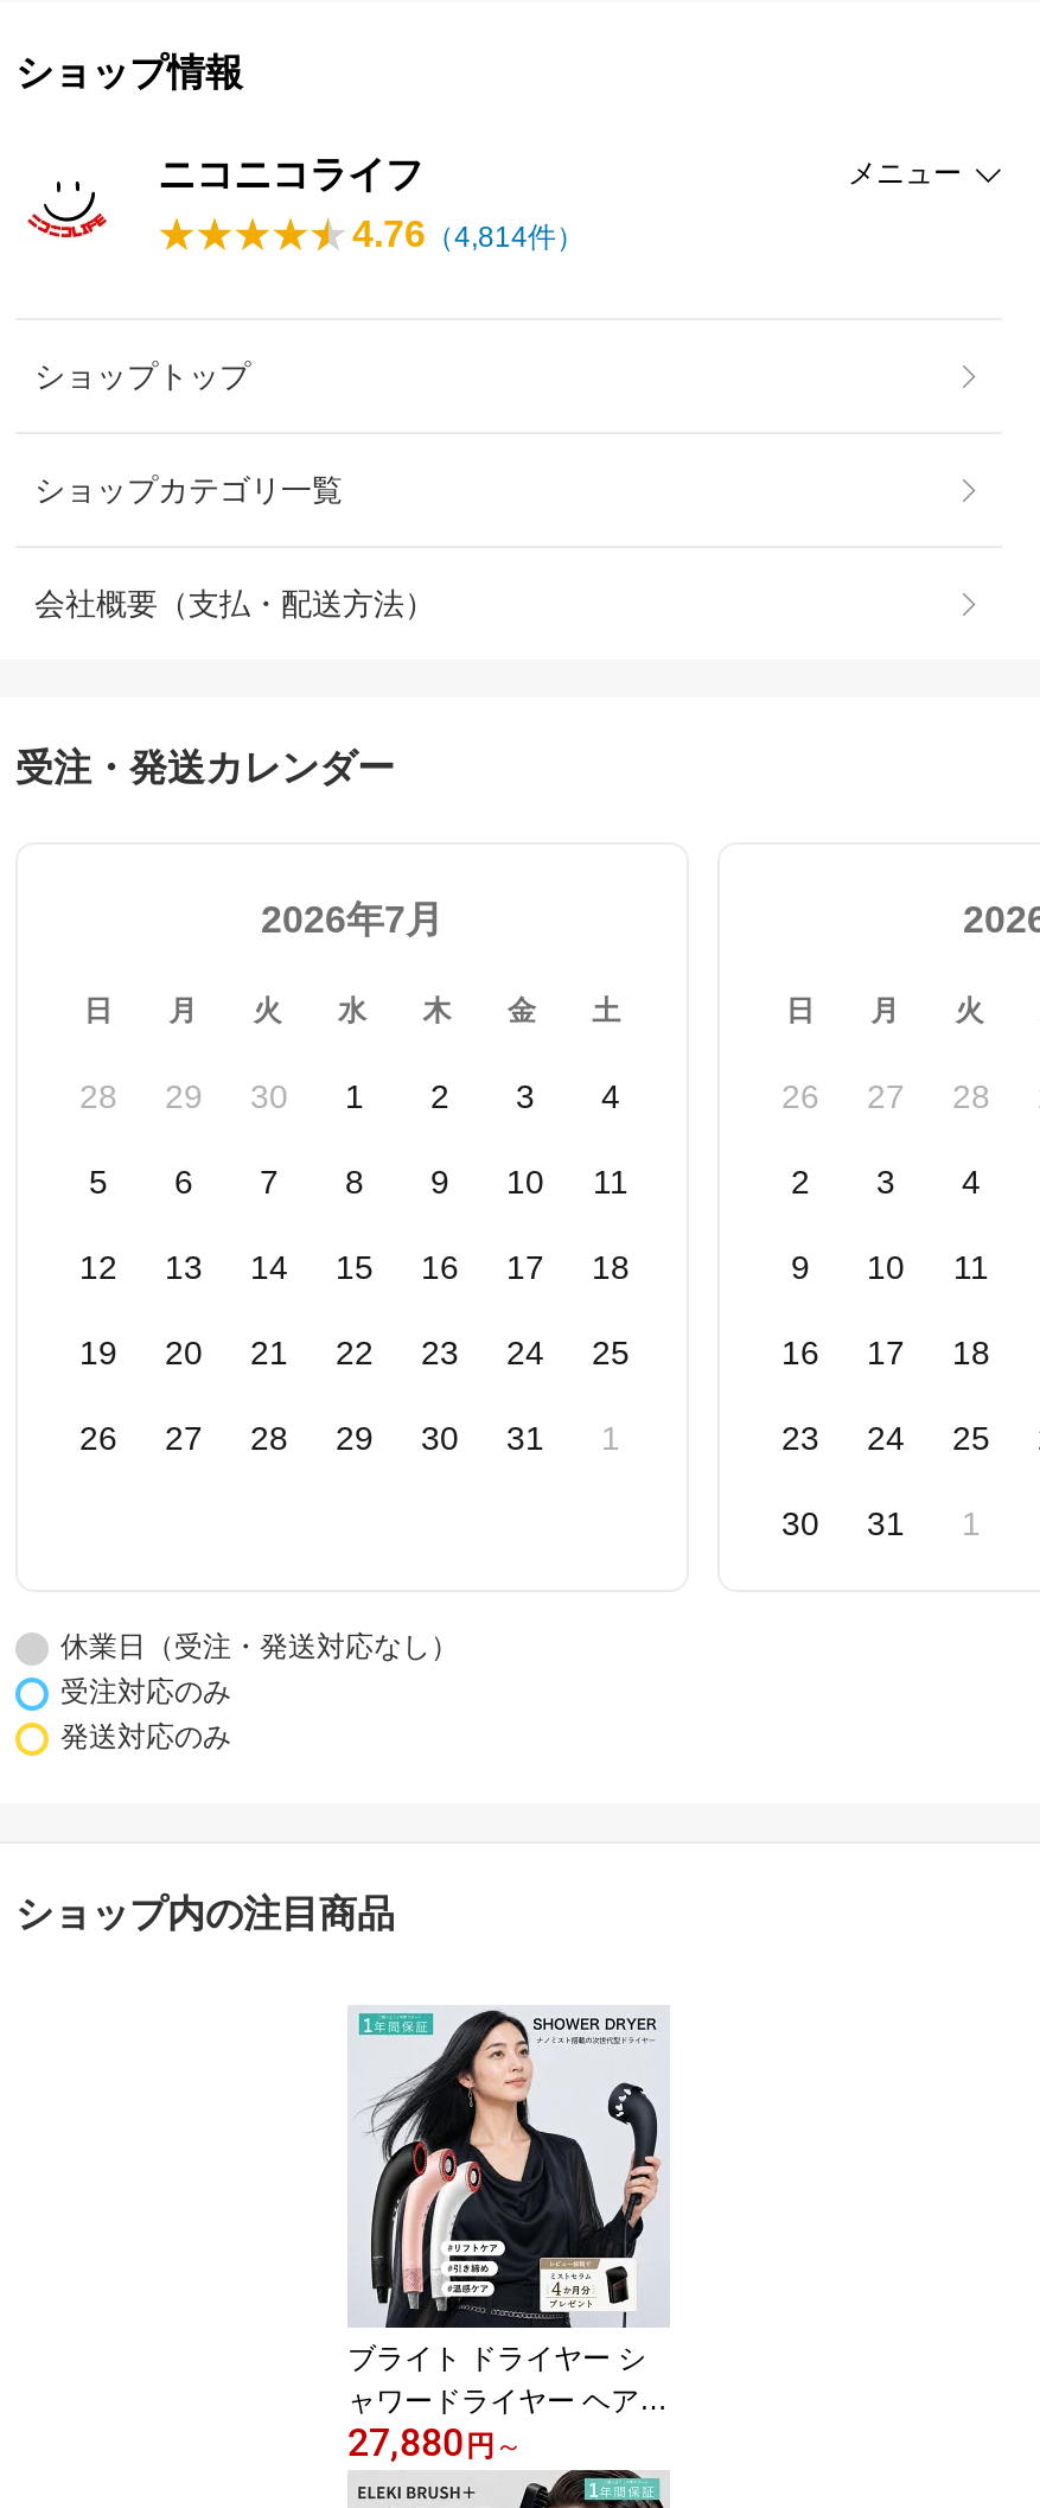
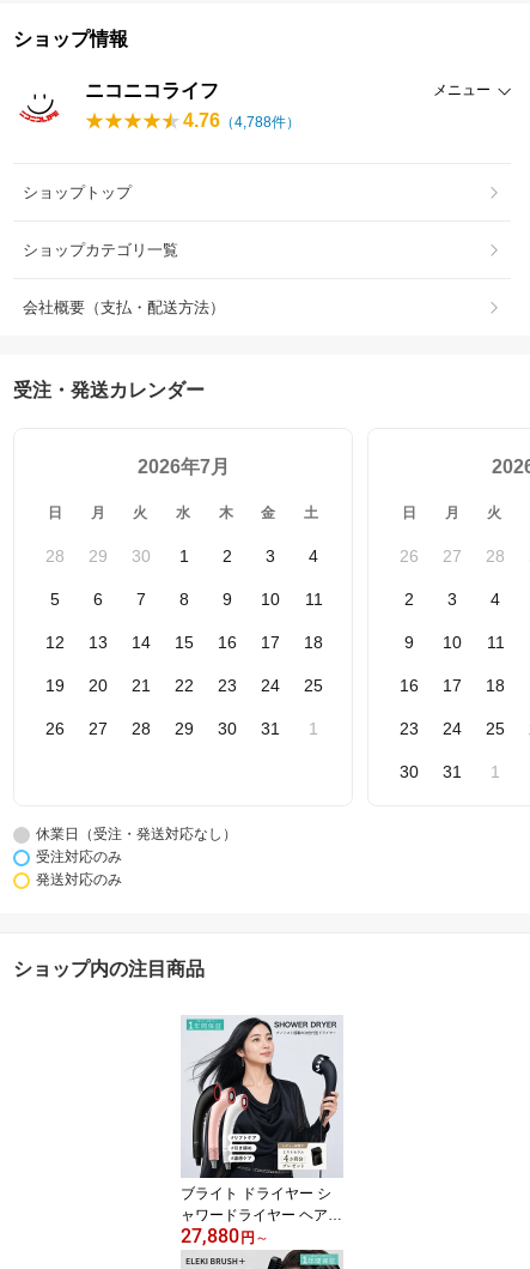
[352,214,585,254] 4.76（4,814件） -> [183,110,300,131] 4.76（4,788件）

